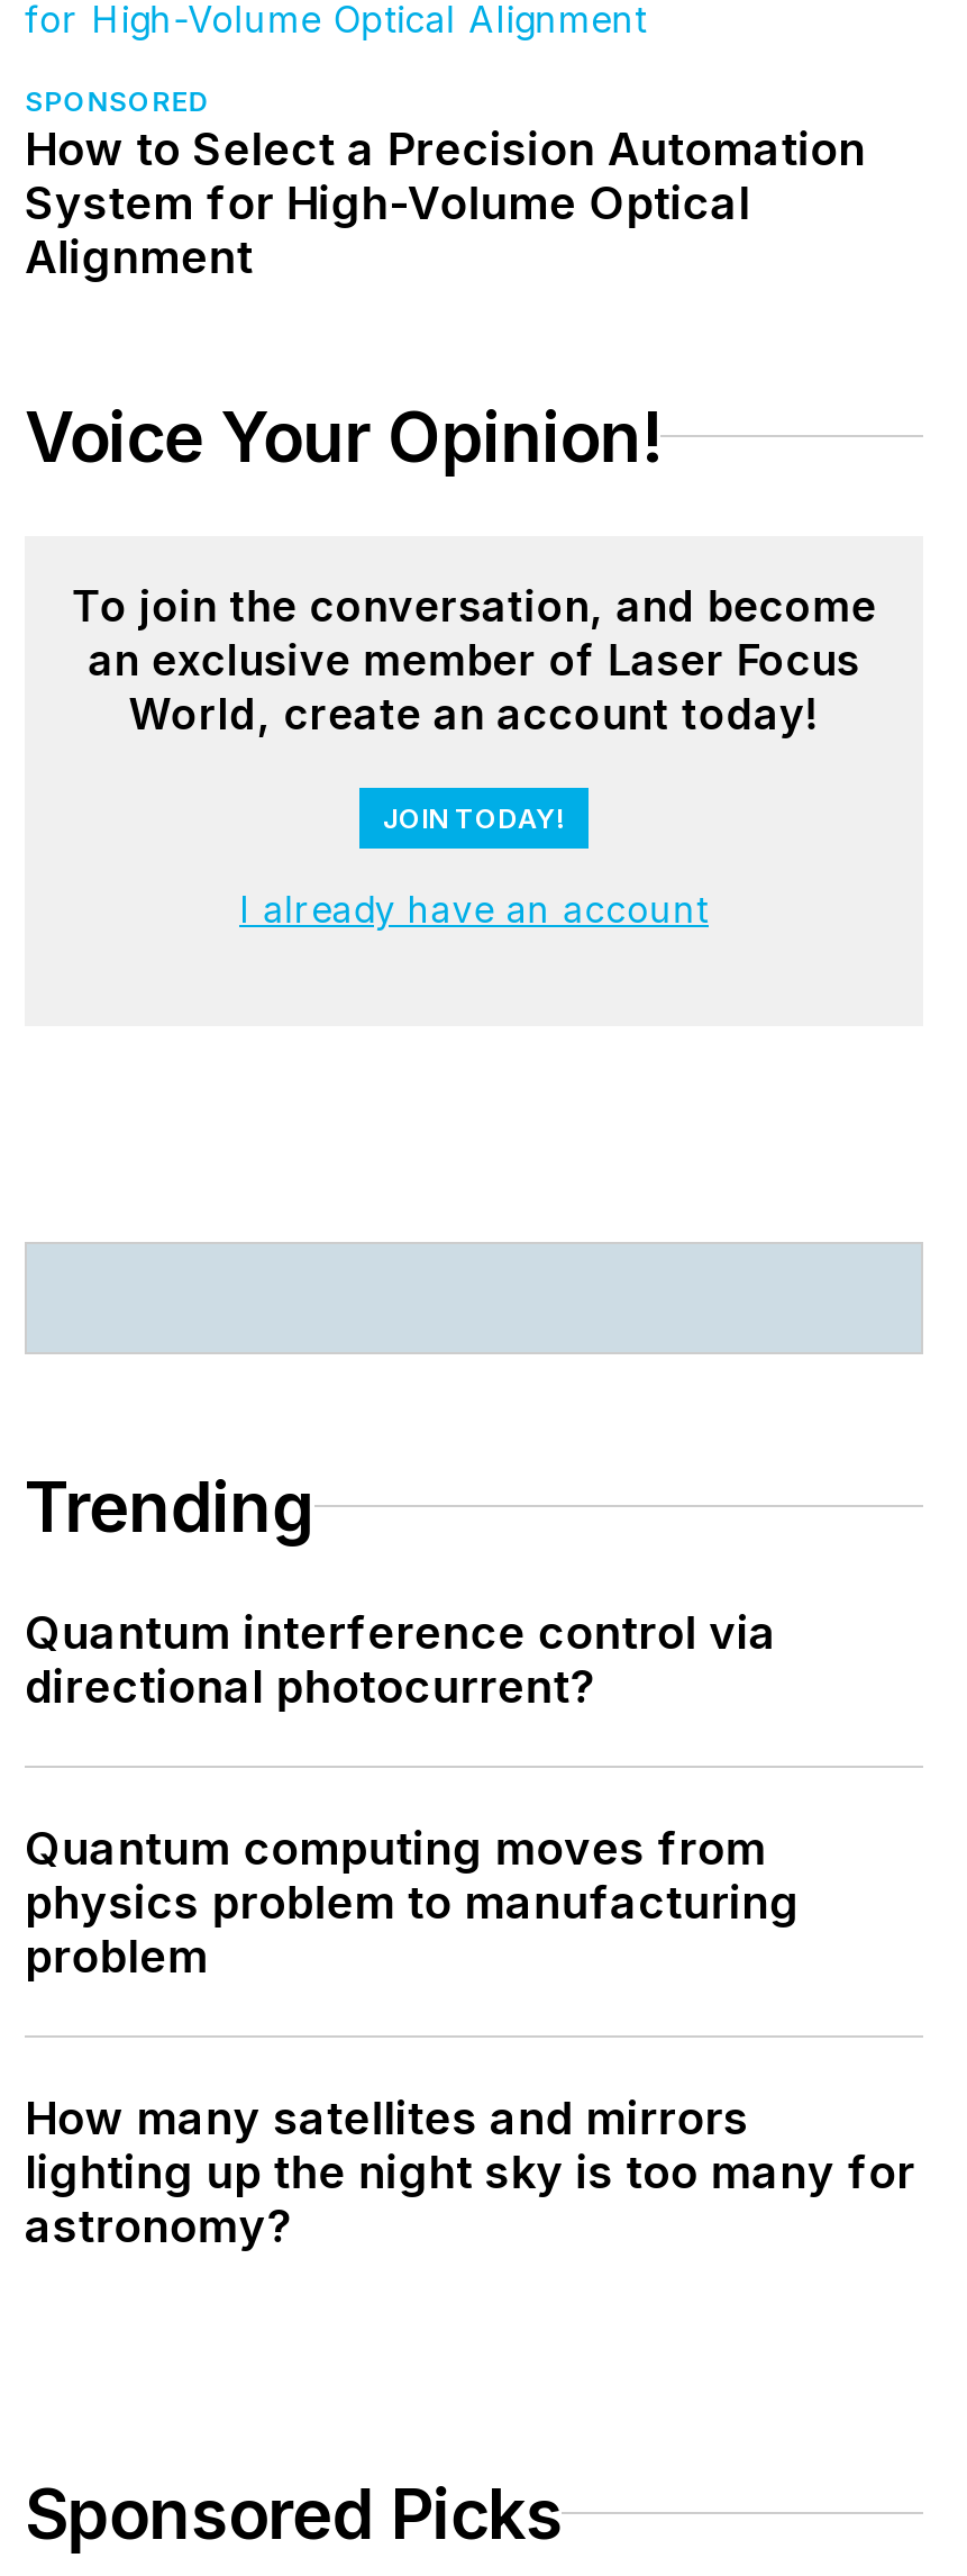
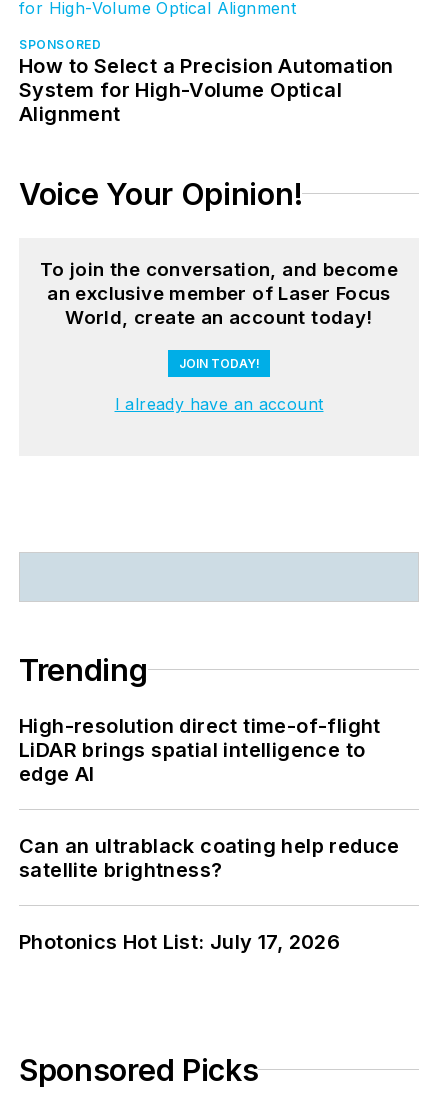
[25,1606,777,1714] Quantum interference control via | directional photocurrent? -> [19,714,381,786] High-resolution direct time-of-flight | LiDAR brings spatial intelligence to | edge AI
[25,1821,799,1983] Quantum computing moves from | physics problem to manufacturing | problem -> [19,834,400,882] Can an ultrablack coating help reduce | satellite brightness?
[25,2091,915,2253] How many satellites and mirrors | lighting up the night sky is too many for | astronomy? -> [19,930,340,954] Photonics Hot List: July 17, 2026

